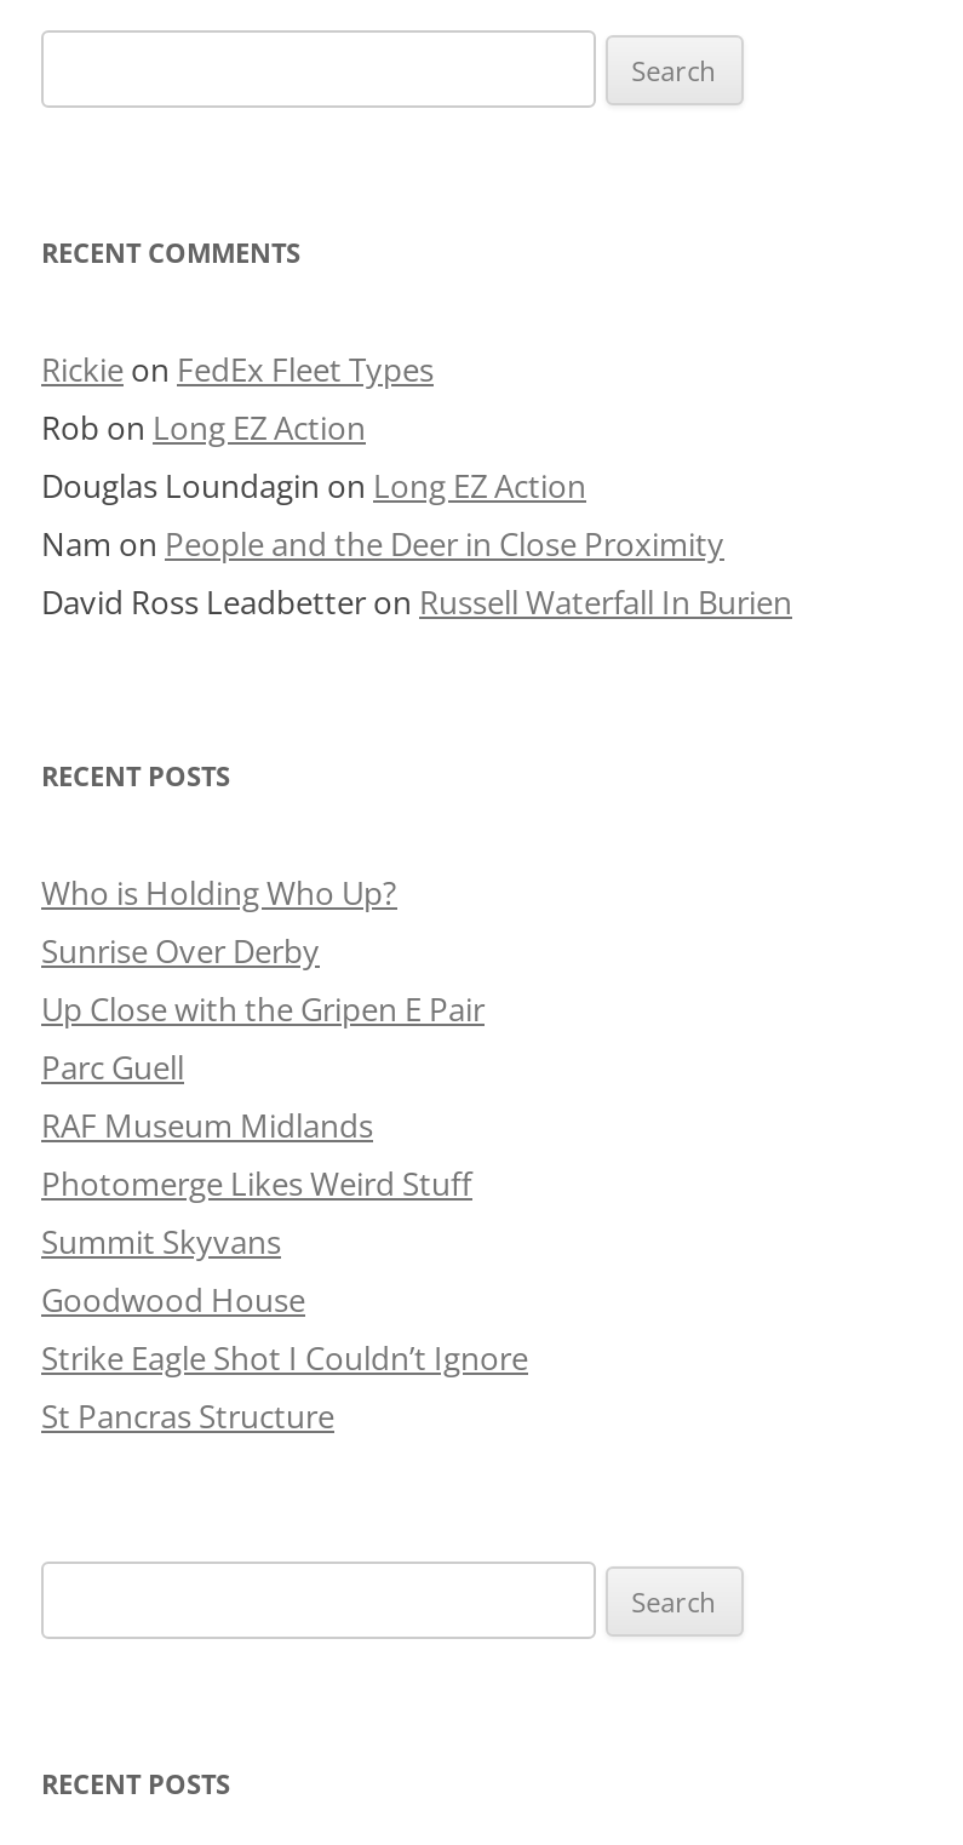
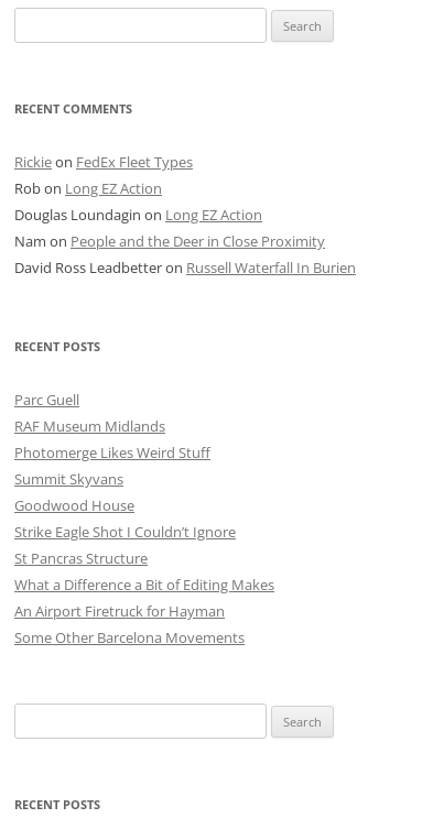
[41,872,485,1032] Who is Holding Who Up? | Sunrise Over Derby | Up Close with the Gripen E Pair -> none
moved [41,1046,528,1439] -> [14,390,236,568]: Parc Guell | RAF Museum Midlands | Photomerge Likes Weird Stuff | Summit Skyvans | Goodwood House | Strike Eagle Shot I Couldn’t Ignore | St Pancras Structure
none -> [14,575,274,647] What a Difference a Bit of Editing Makes | An Airport Firetruck for Hayman | Some Other Barcelona Movements

